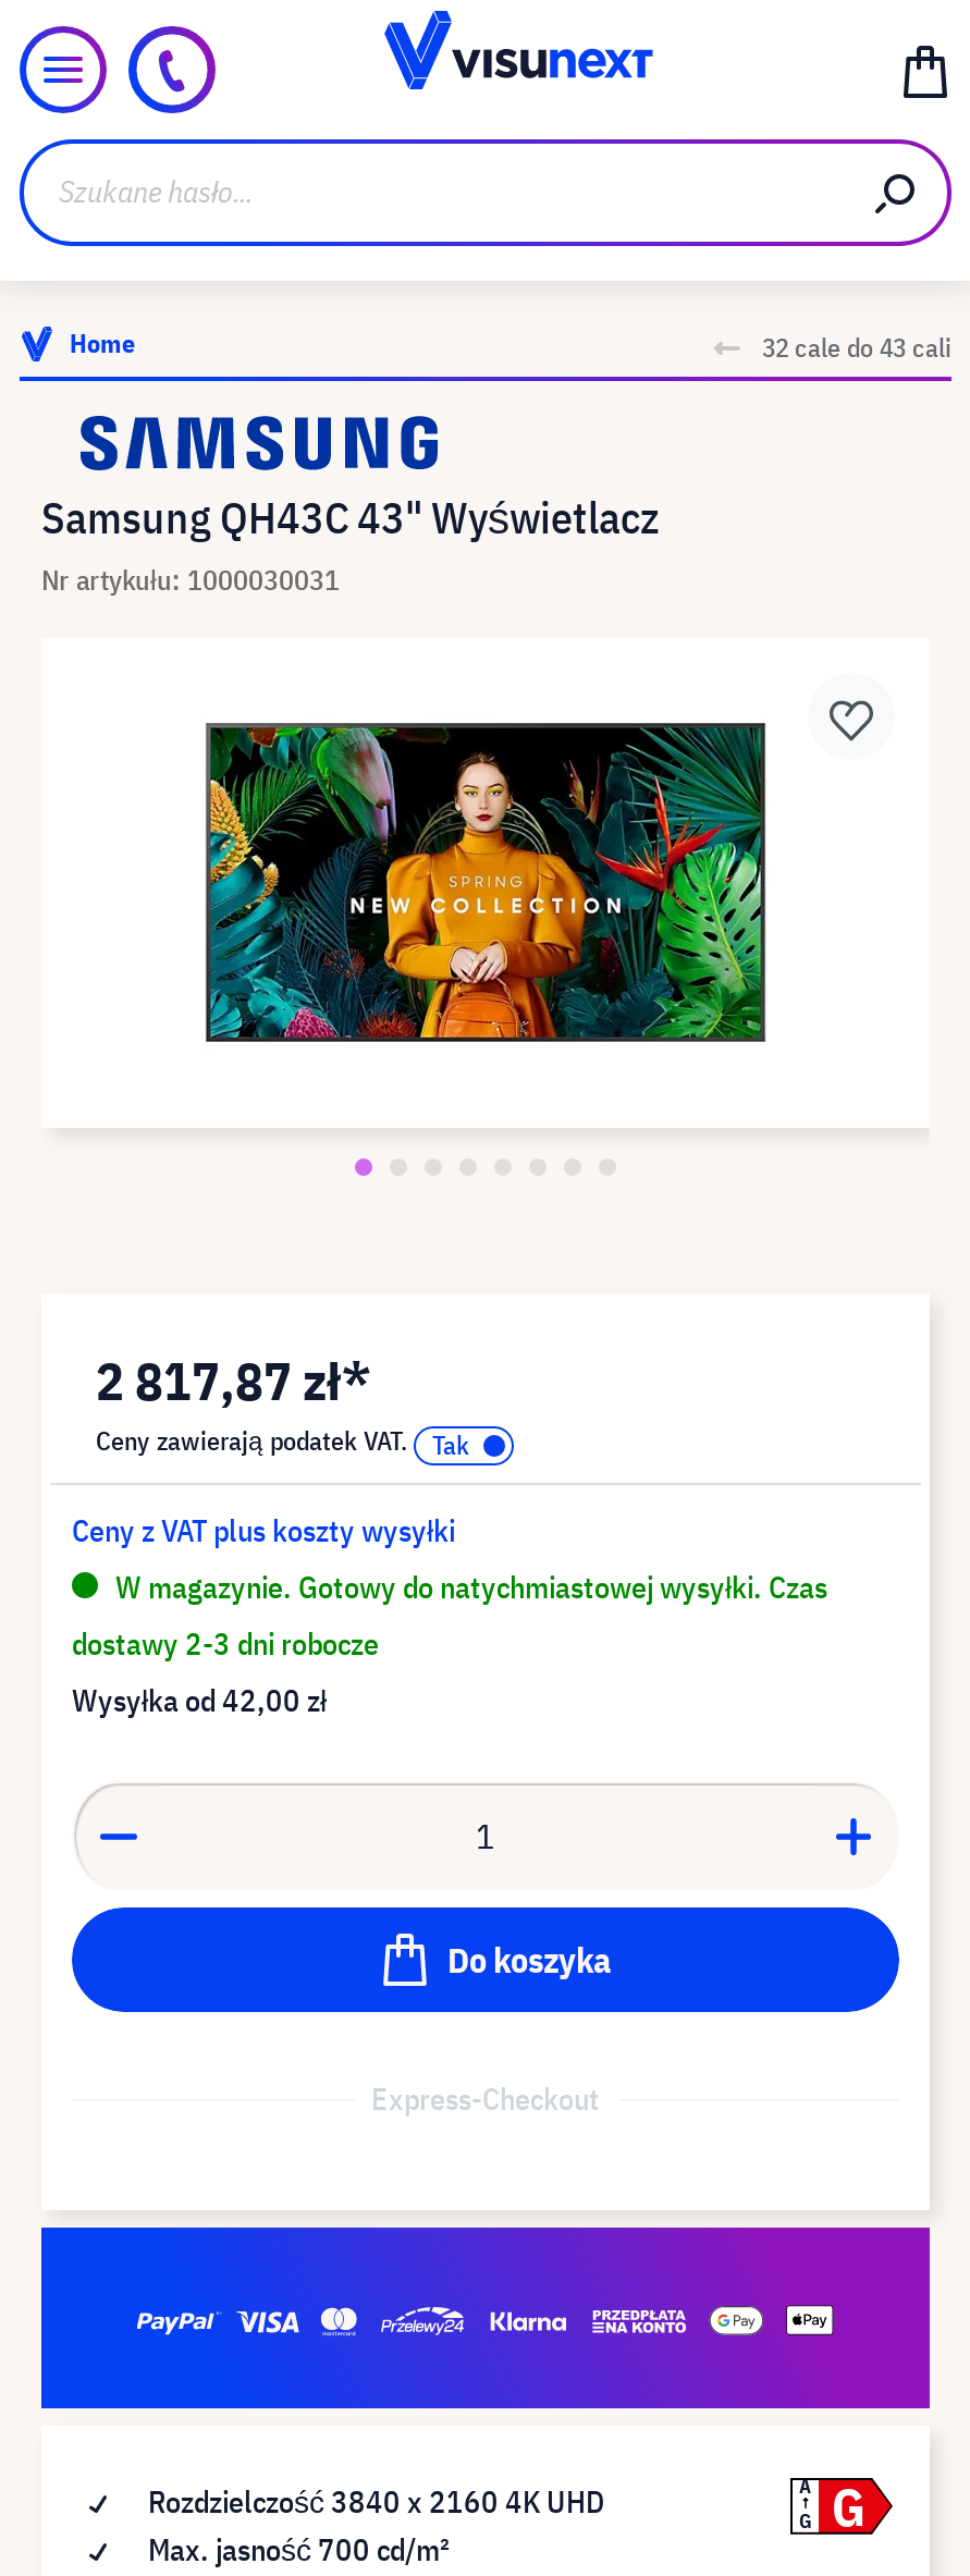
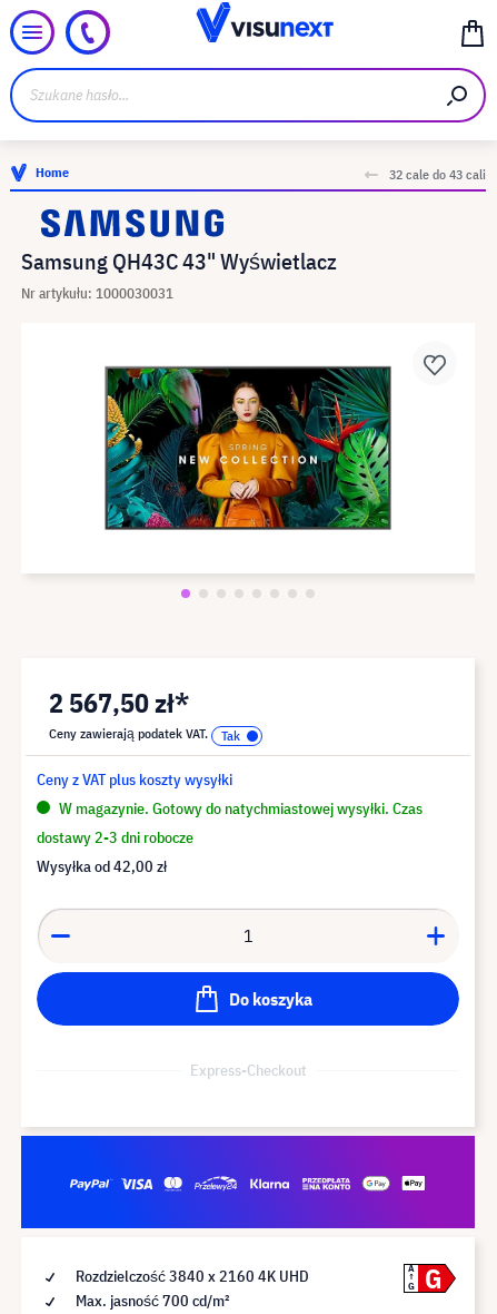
[96,1346,370,1415] 2 817,87 zł* -> [49,685,189,720] 2 567,50 zł*

